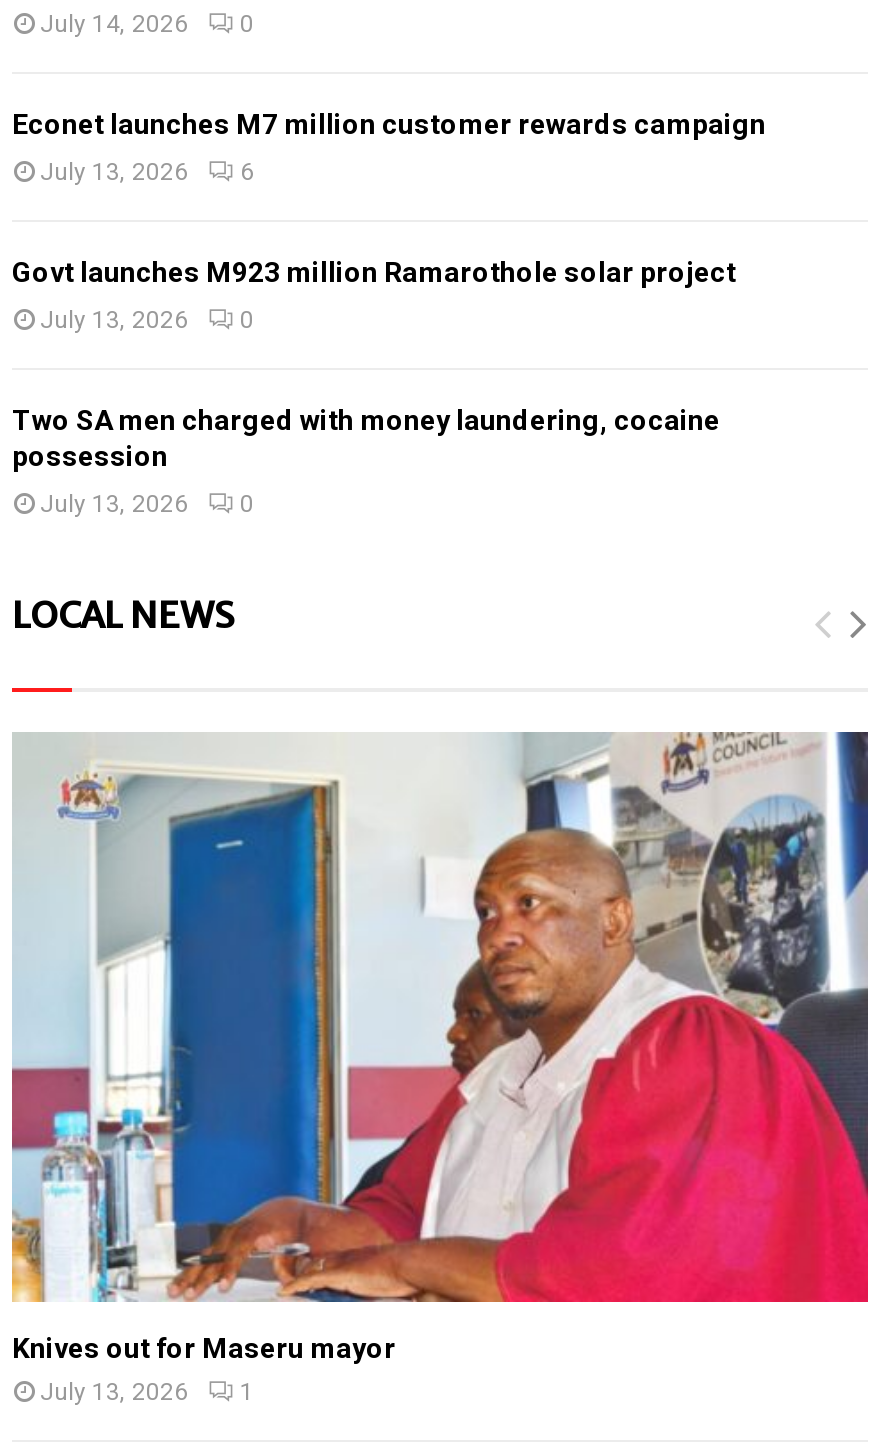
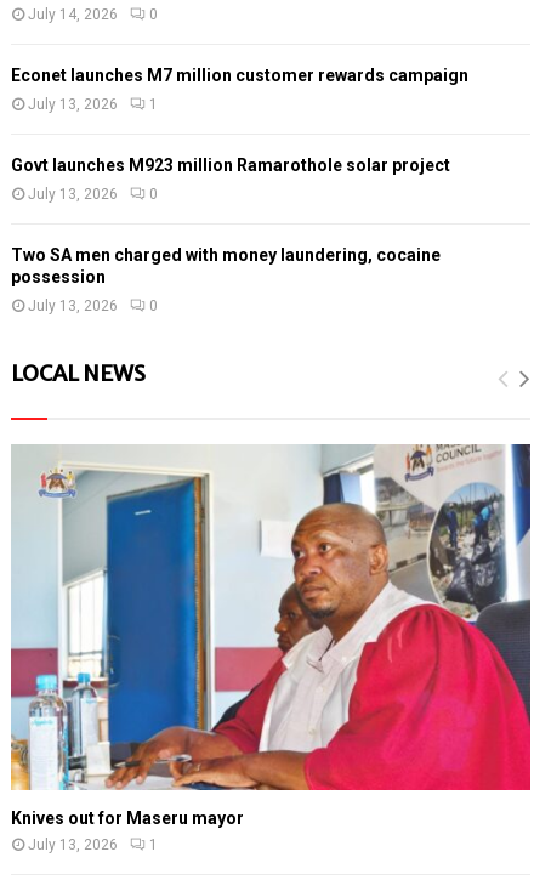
[40,157,254,185] July 13, 2026 6 -> [28,95,158,112] July 13, 2026 1

